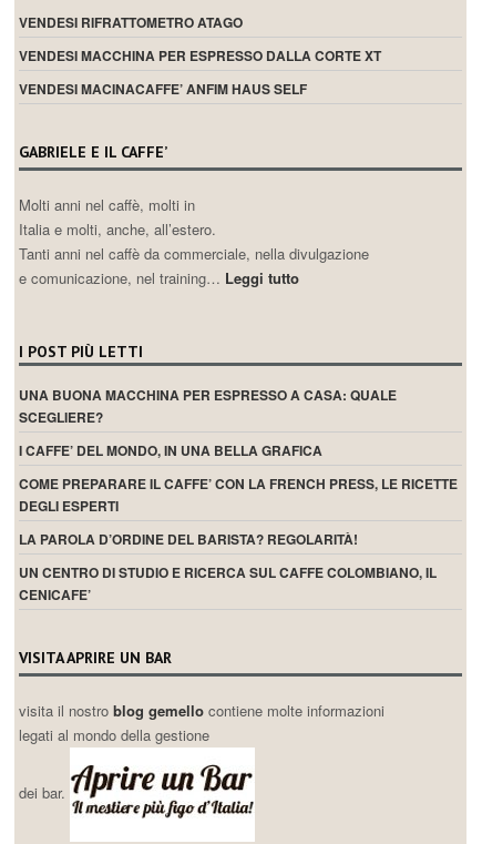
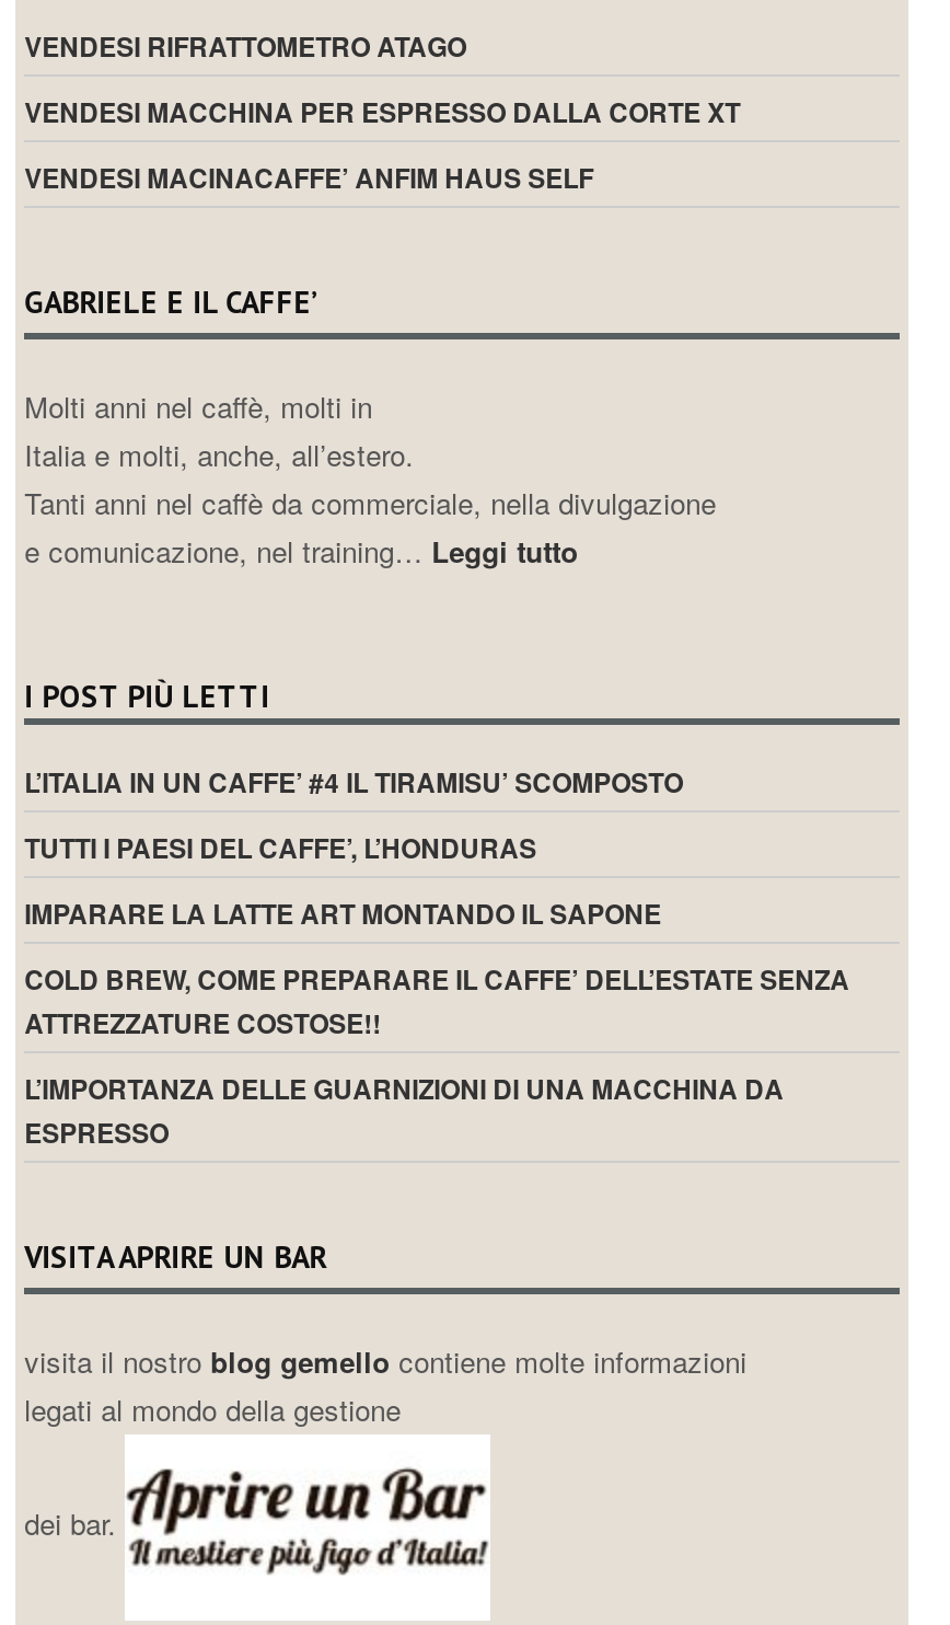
[19,384,397,426] UNA BUONA MACCHINA PER ESPRESSO A CASA: QUALE | SCEGLIERE? -> [24,761,683,800] L’ITALIA IN UN CAFFE’ #4 IL TIRAMISU’ SCOMPOSTO
[19,440,323,460] I CAFFE’ DEL MONDO, IN UNA BELLA GRAFICA -> [24,827,537,866] TUTTI I PAESI DEL CAFFE’, L’HONDURAS
[19,473,458,515] COME PREPARARE IL CAFFE’ CON LA FRENCH PRESS, LE RICETTE | DEGLI ESPERTI -> [24,892,661,932] IMPARARE LA LATTE ART MONTANDO IL SAPONE
[19,528,358,548] LA PAROLA D’ORDINE DEL BARISTA? REGOLARITÀ! -> [24,958,850,1041] COLD BREW, COME PREPARARE IL CAFFE’ DELL’ESTATE SENZA | ATTREZZATURE COSTOSE!!
[19,562,437,604] UN CENTRO DI STUDIO E RICERCA SUL CAFFE COLOMBIANO, IL | CENICAFE’ -> [24,1068,784,1151] L’IMPORTANZA DELLE GUARNIZIONI DI UNA MACCHINA DA | ESPRESSO

